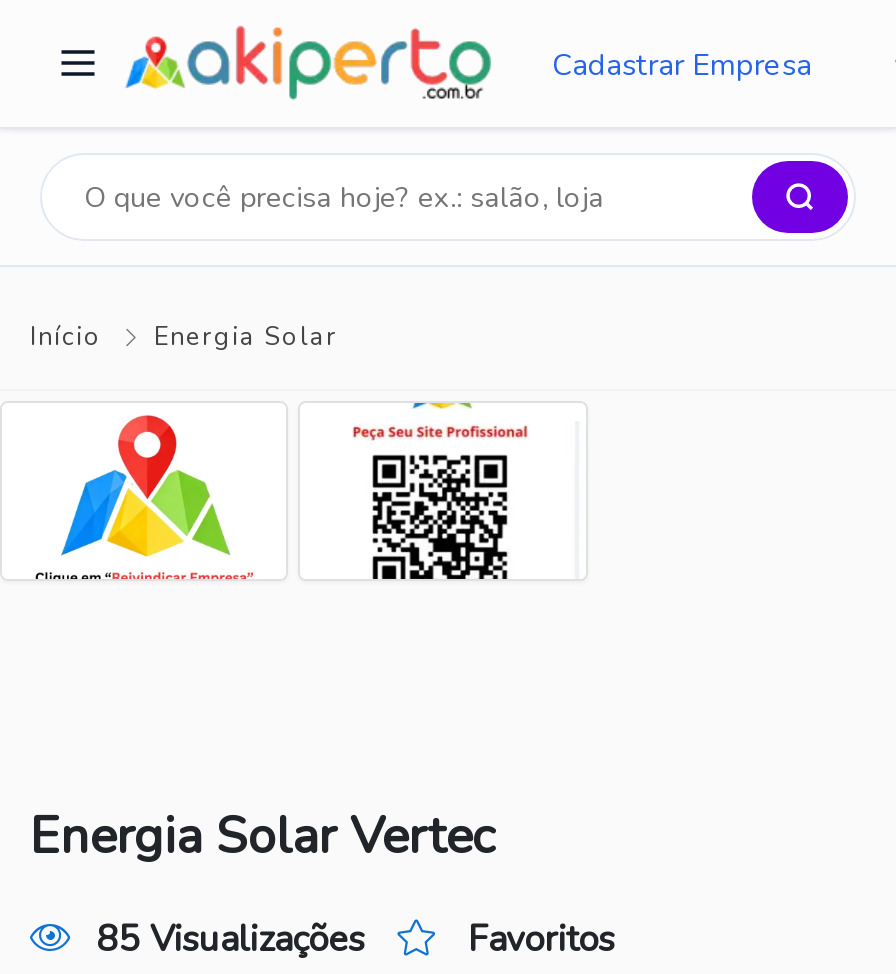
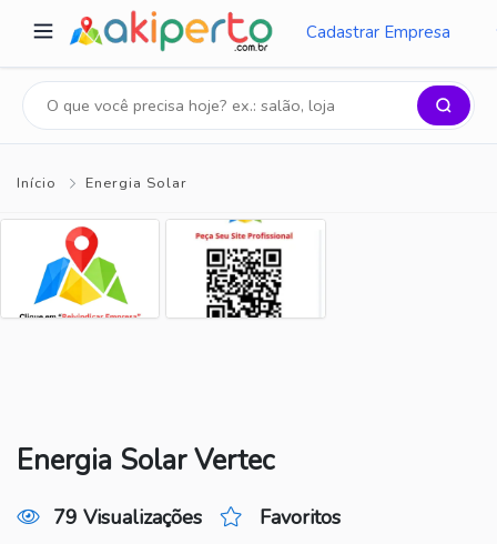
[96,915,364,963] 85 Visualizações -> [53,504,202,531] 79 Visualizações

